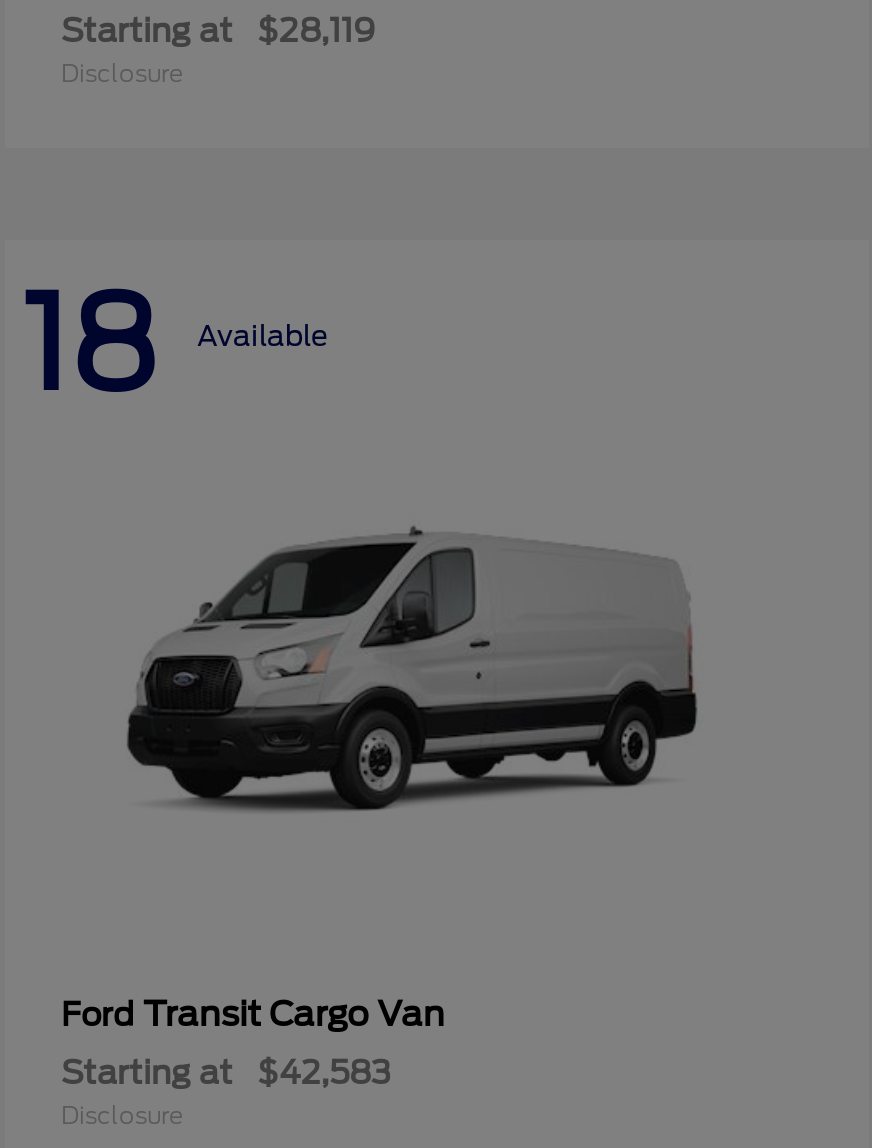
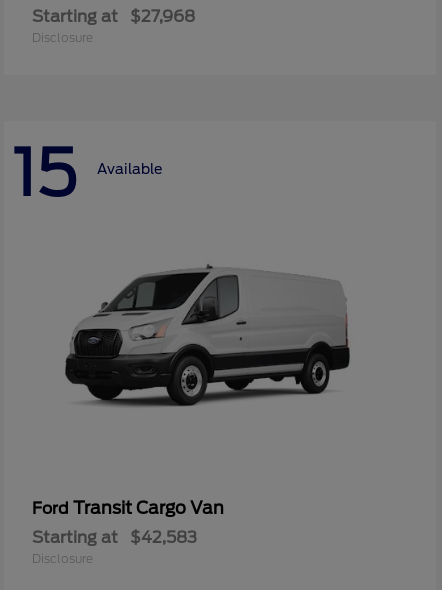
[61,12,375,50] Starting at $28,119 -> [32,7,195,26] Starting at $27,968
[21,269,327,421] 18 Available -> [12,135,162,211] 15 Available

